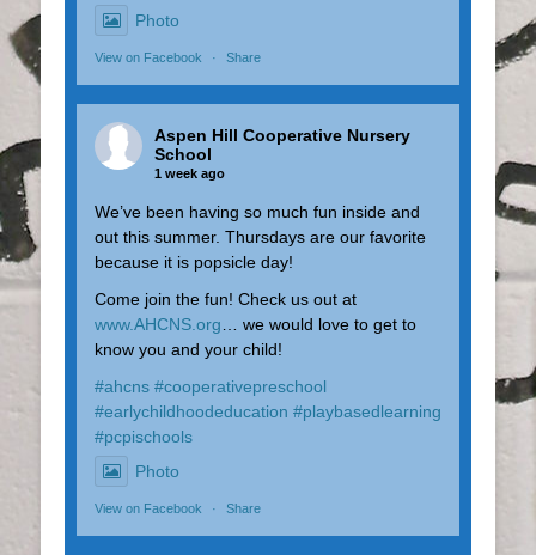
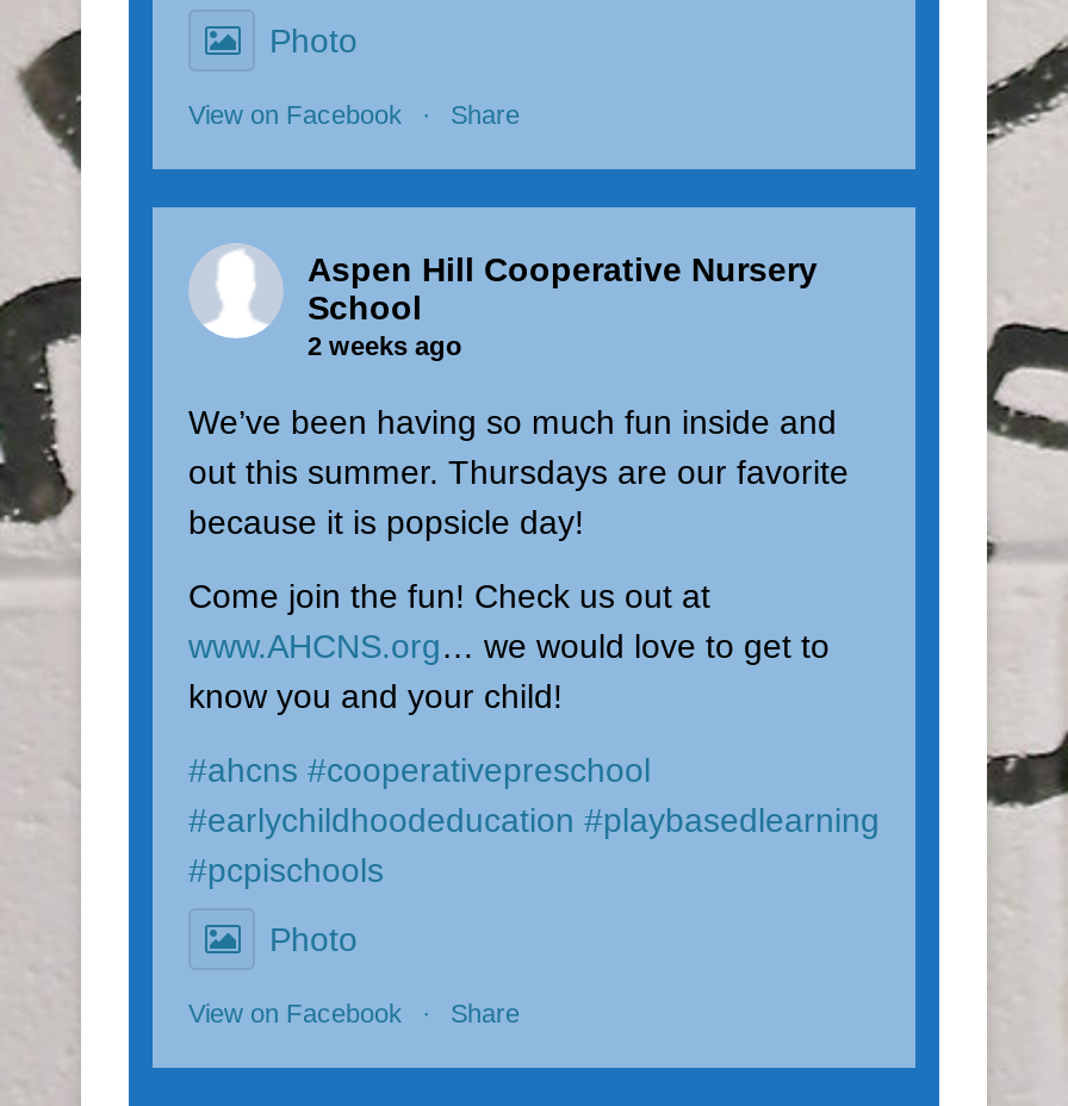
[154,166,225,180] 1 week ago -> [308,331,462,360] 2 weeks ago

